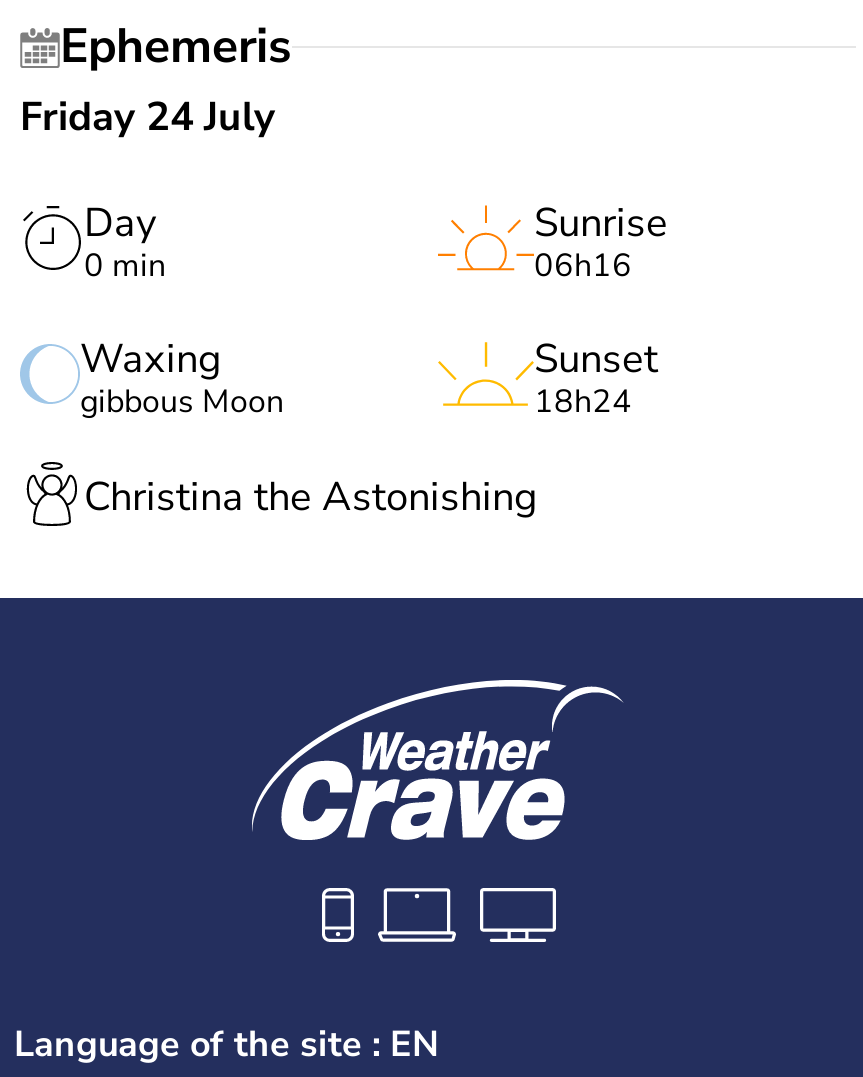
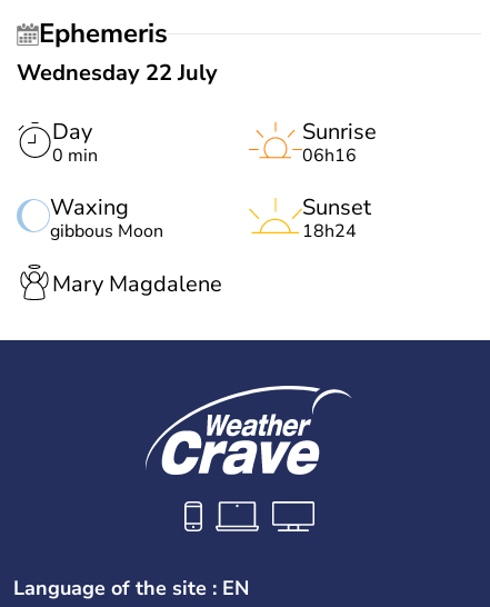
[20,90,276,144] Friday 24 July -> [17,58,218,88] Wednesday 22 July
[84,471,538,525] Christina the Astonishing -> [52,269,222,299] Mary Magdalene

